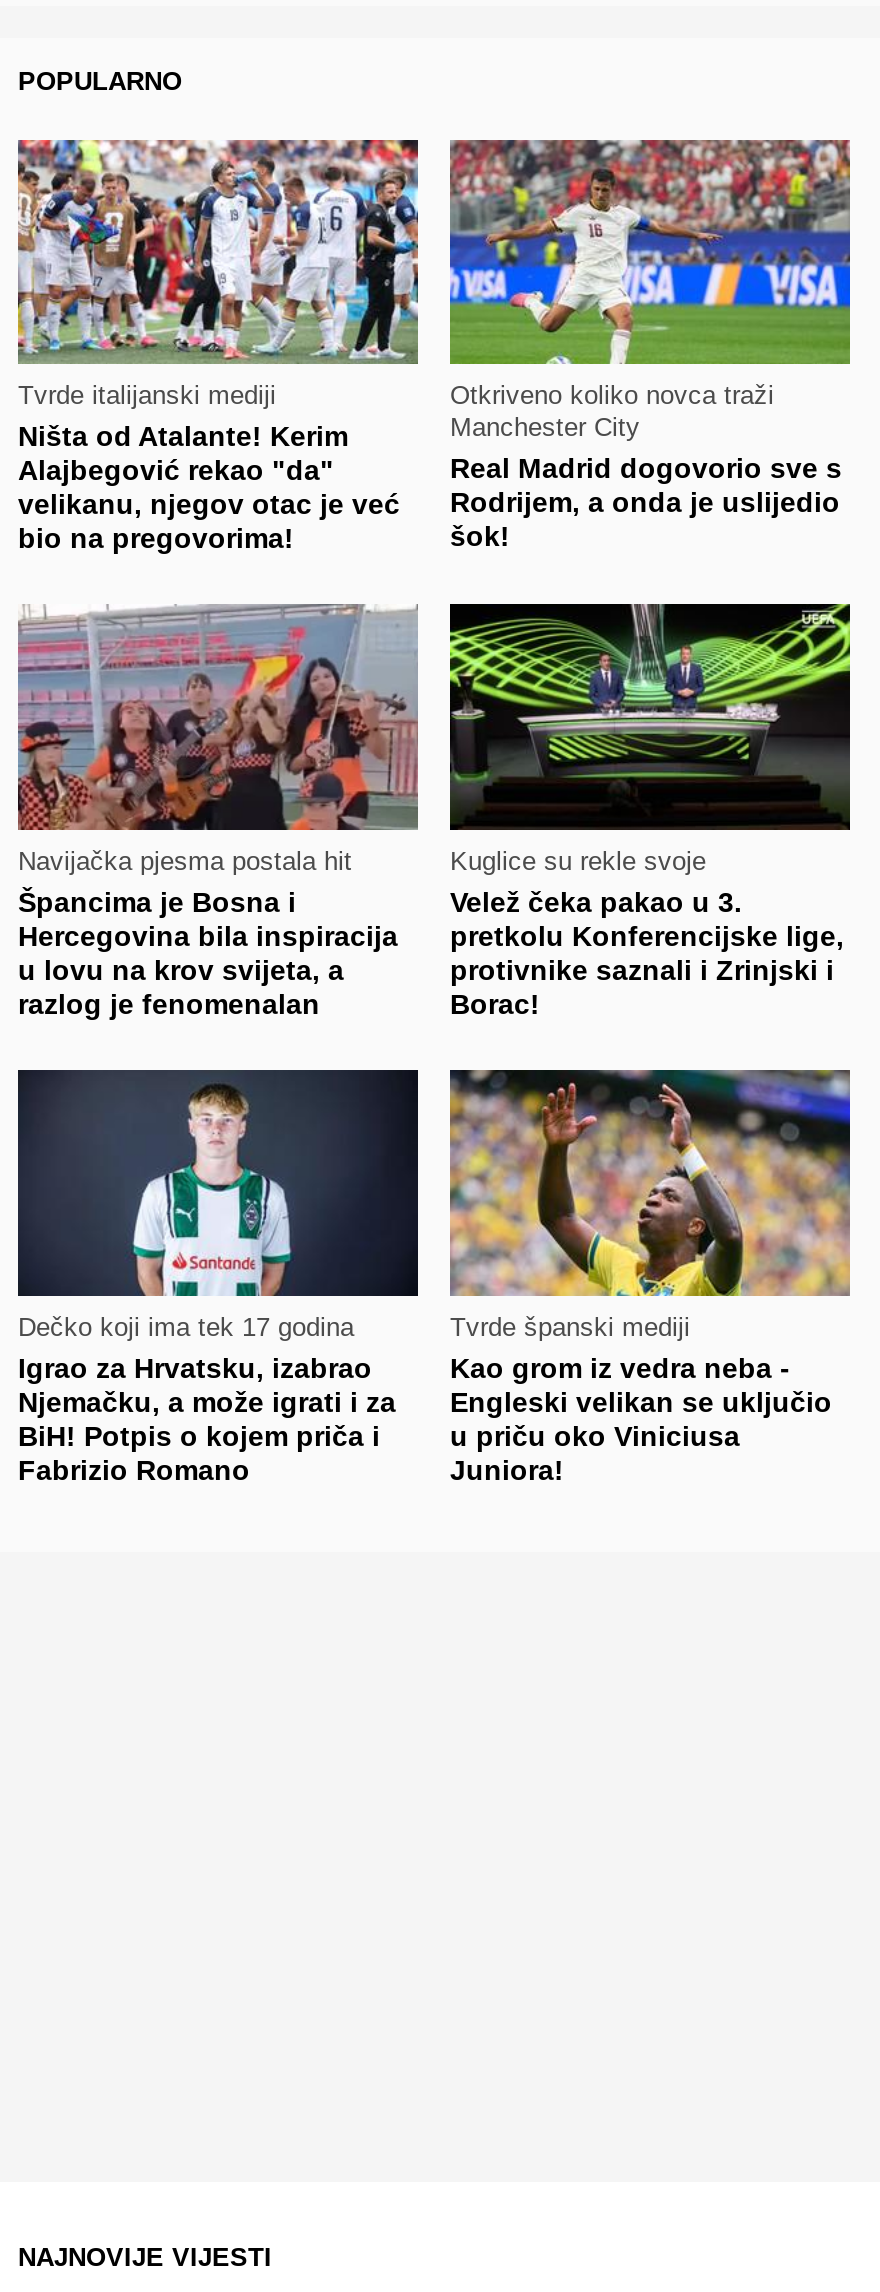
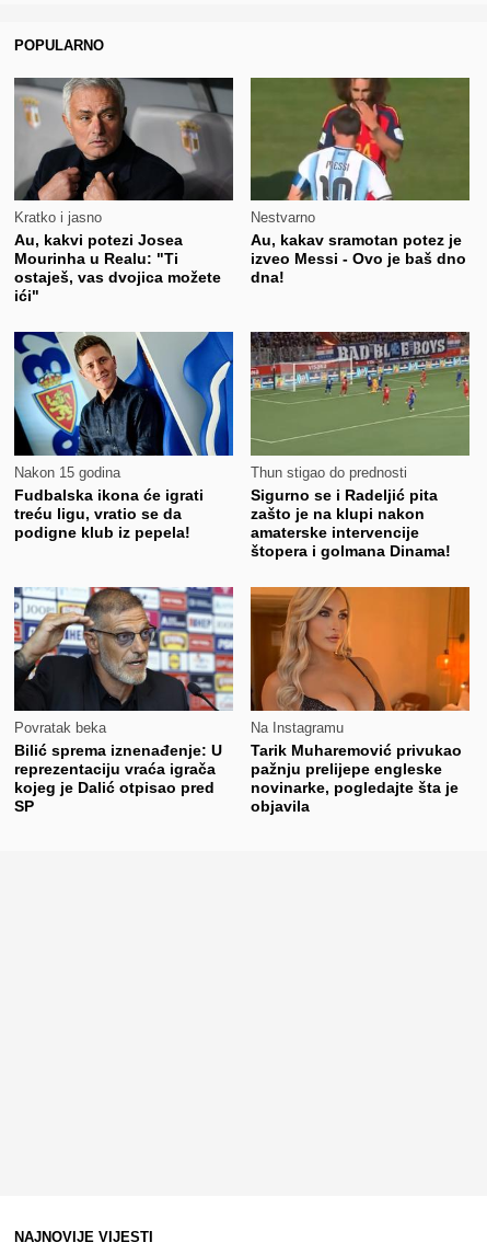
[18,138,420,555] [image] | Tvrde italijanski mediji | Ništa od Atalante! Kerim | Alajbegović rekao "da" | velikanu, njegov otac je već | bio na pregovorima! -> [14,77,234,305] [image] | Kratko i jasno | Au, kakvi potezi Josea | Mourinha u Realu: "Ti | ostaješ, vas dvojica možete | ići"
[448,140,852,553] [image] | Otkriveno koliko novca traži | Manchester City | Real Madrid dogovorio sve s | Rodrijem, a onda je uslijedio | šok! -> [250,77,471,286] [image] | Nestvarno | Au, kakav sramotan potez je | izveo Messi - Ovo je baš dno | dna!
[16,604,420,1020] [image] | Navijačka pjesma postala hit | Špancima je Bosna i | Hercegovina bila inspiracija | u lovu na krov svijeta, a | razlog je fenomenalan -> [13,331,234,541] [image] | Nakon 15 godina | Fudbalska ikona će igrati | treću ligu, vratio se da | podigne klub iz pepela!
[448,602,852,1020] [image] | Kuglice su rekle svoje | Velež čeka pakao u 3. | pretkolu Konferencijske lige, | protivnike saznali i Zrinjski i | Borac! -> [250,331,471,560] [image] | Thun stigao do prednosti | Sigurno se i Radeljić pita | zašto je na klupi nakon | amaterske intervencije | štopera i golmana Dinama!
[16,1068,420,1485] [image] | Dečko koji ima tek 17 godina | Igrao za Hrvatsku, izabrao | Njemačku, a može igrati i za | BiH! Potpis o kojem priča i | Fabrizio Romano -> [13,586,234,814] [image] | Povratak beka | Bilić sprema iznenađenje: U | reprezentaciju vraća igrača | kojeg je Dalić otpisao pred | SP
[448,1068,852,1485] [image] | Tvrde španski mediji | Kao grom iz vedra neba - | Engleski velikan se uključio | u priču oko Viniciusa | Juniora! -> [250,586,471,814] [image] | Na Instagramu | Tarik Muharemović privukao | pažnju prelijepe engleske | novinarke, pogledajte šta je | objavila

